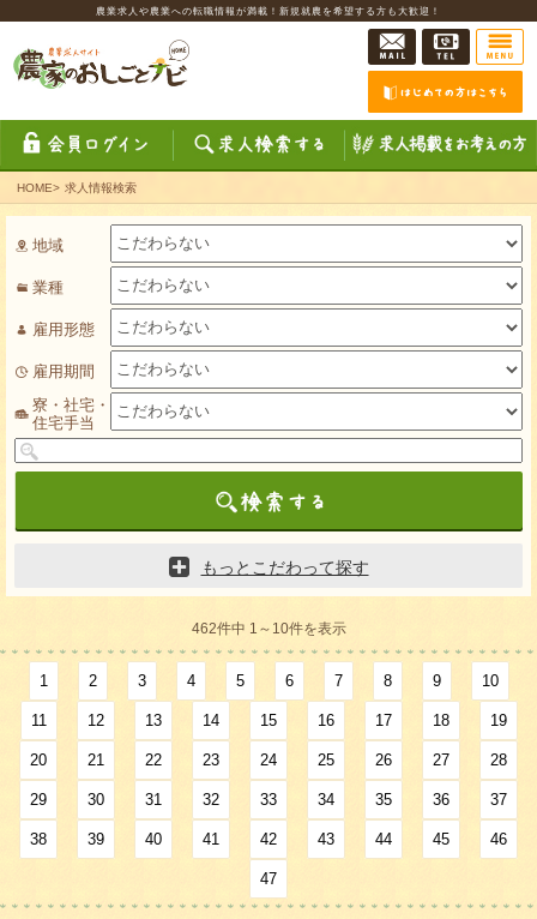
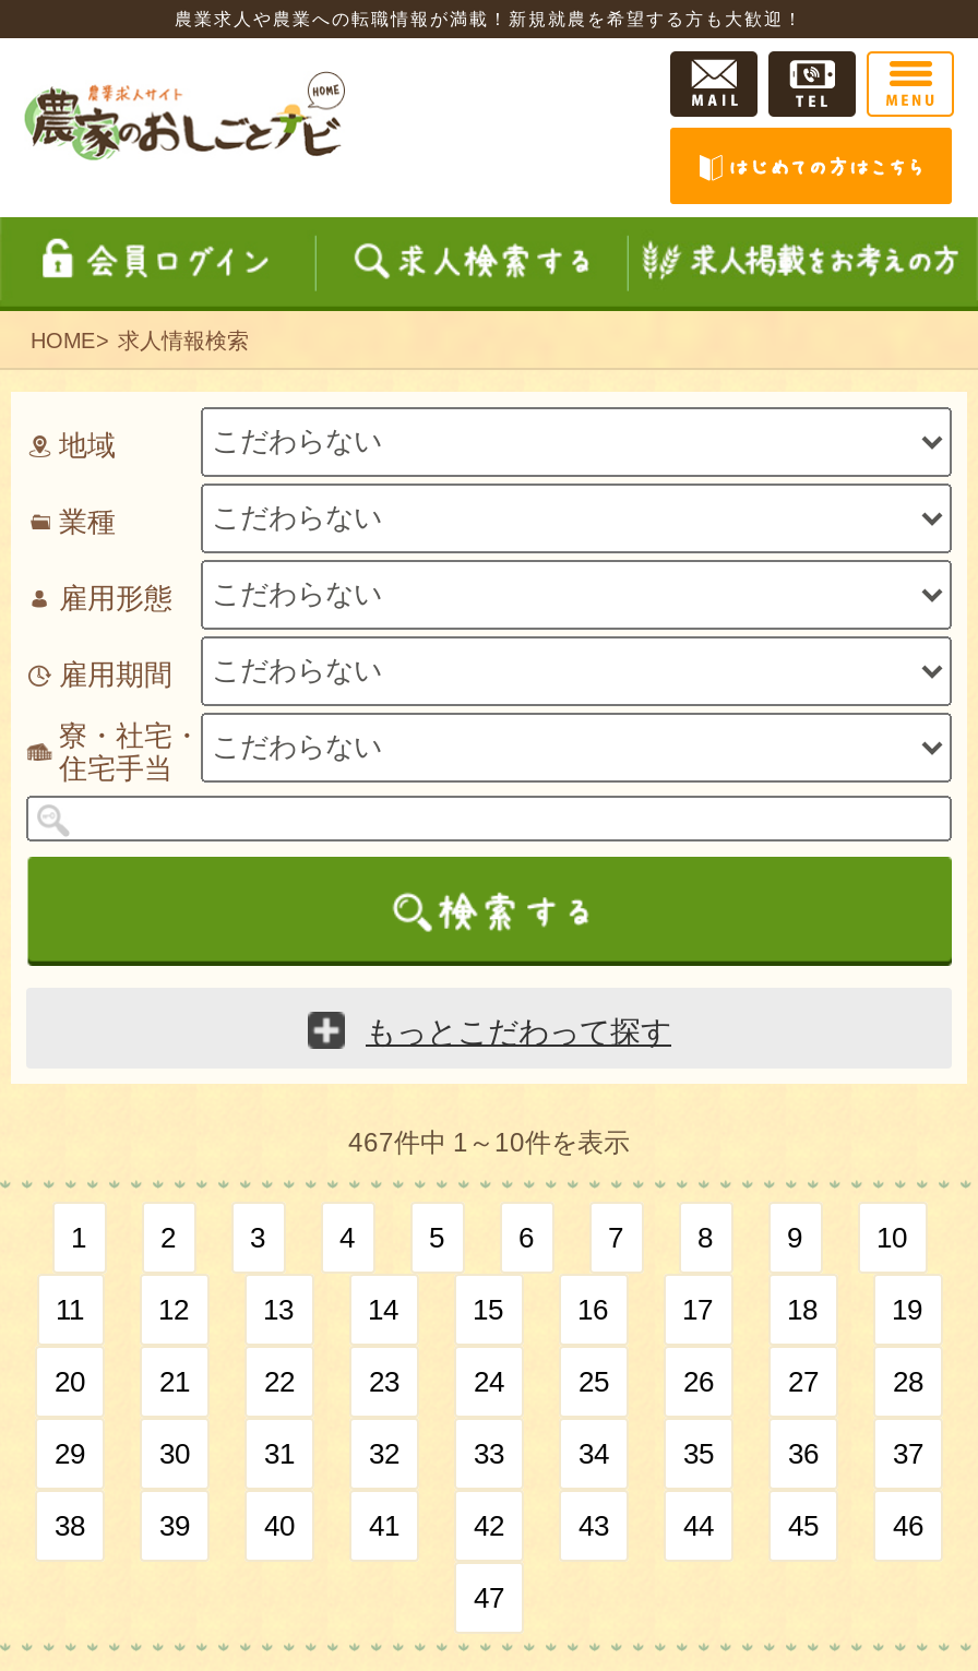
[191,621,346,637] 462件中 1～10件を表示 -> [348,1128,630,1159] 467件中 1～10件を表示

